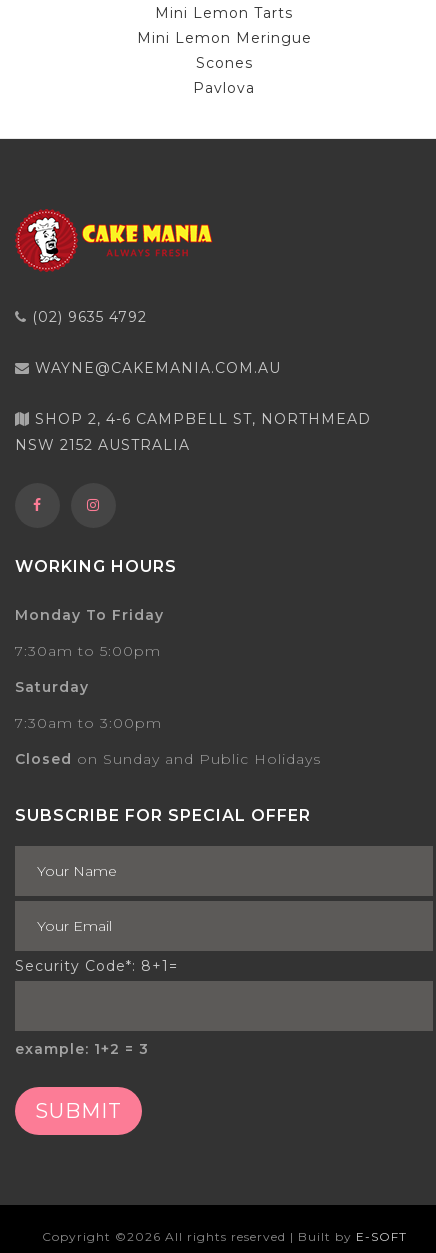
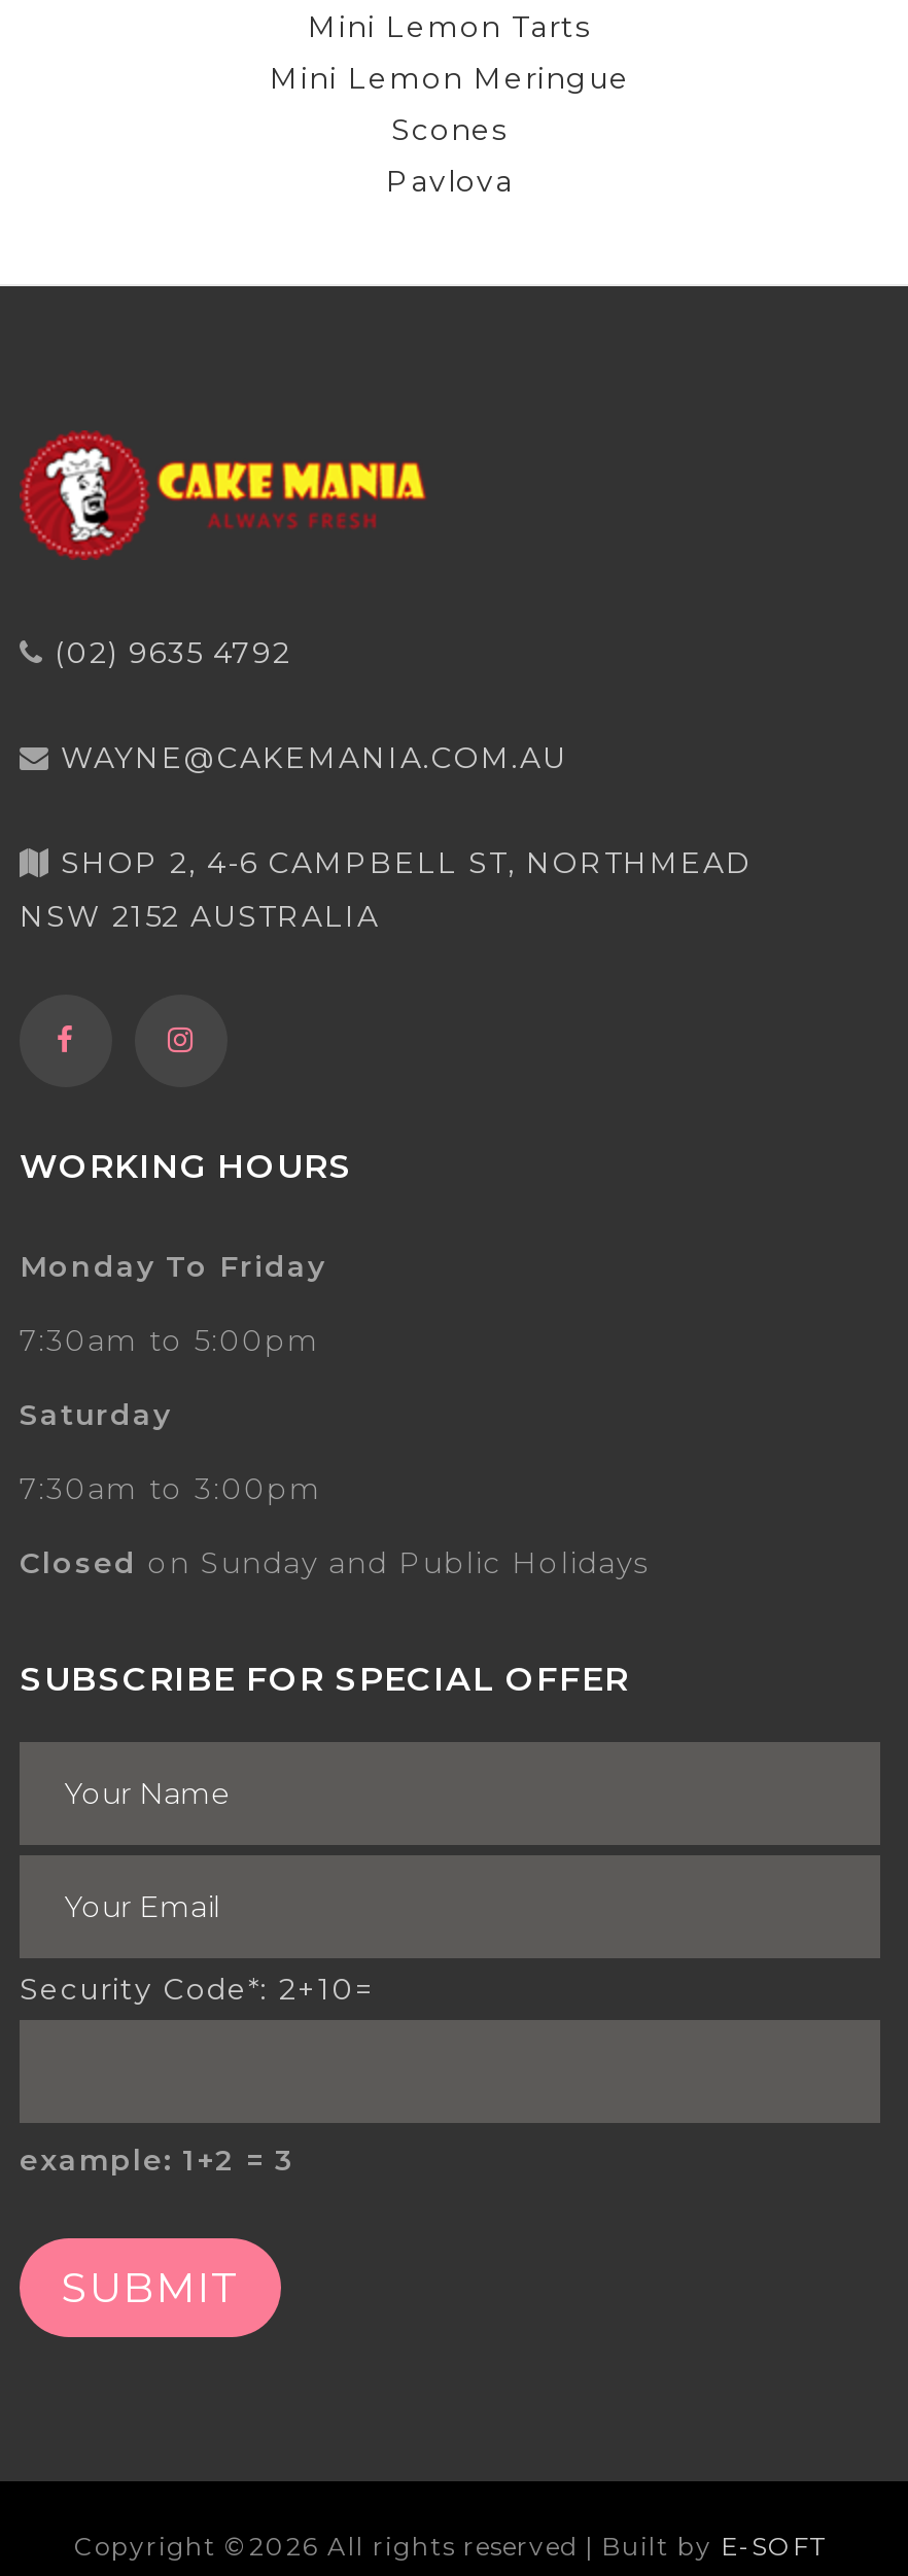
[15,957,178,975] Security Code*: 8+1= -> [20,1970,374,2007] Security Code*: 2+10=

